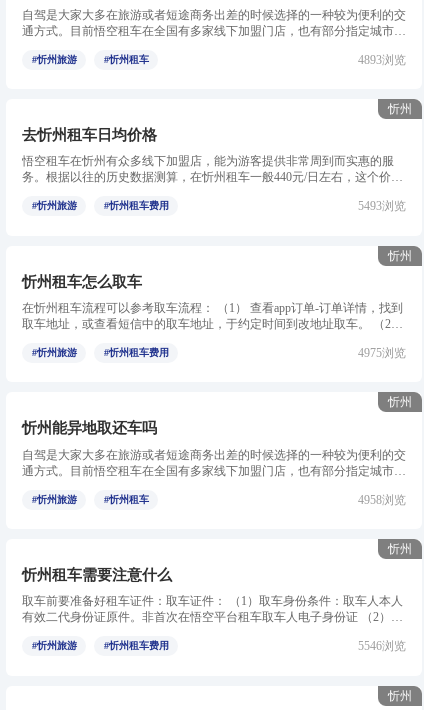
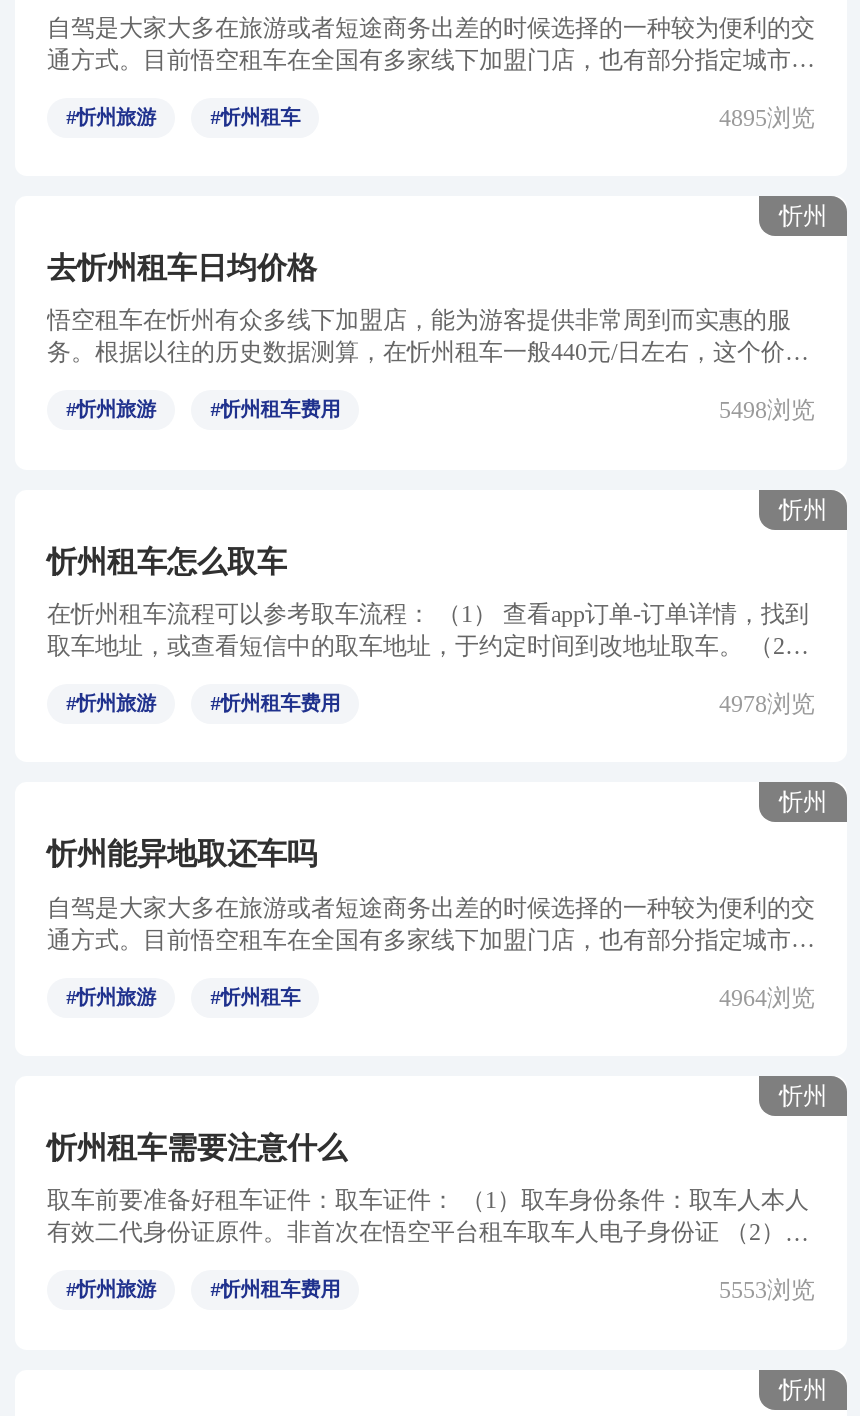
[358,53,406,67] 4893浏览 -> [719,104,815,132] 4895浏览
[358,199,406,213] 5493浏览 -> [719,397,815,425] 5498浏览
[358,346,406,360] 4975浏览 -> [719,690,815,718] 4978浏览
[358,493,406,507] 4958浏览 -> [719,984,815,1012] 4964浏览
[358,639,406,653] 5546浏览 -> [719,1277,815,1305] 5553浏览

